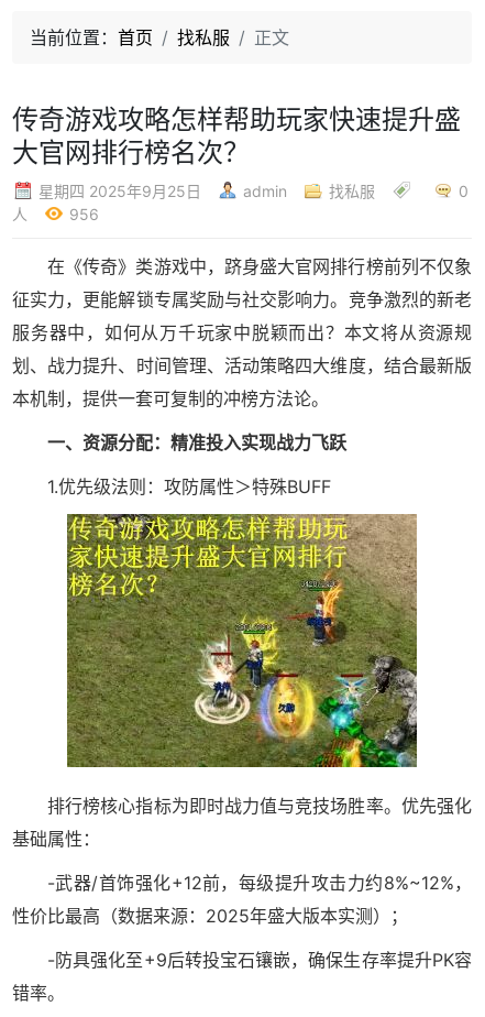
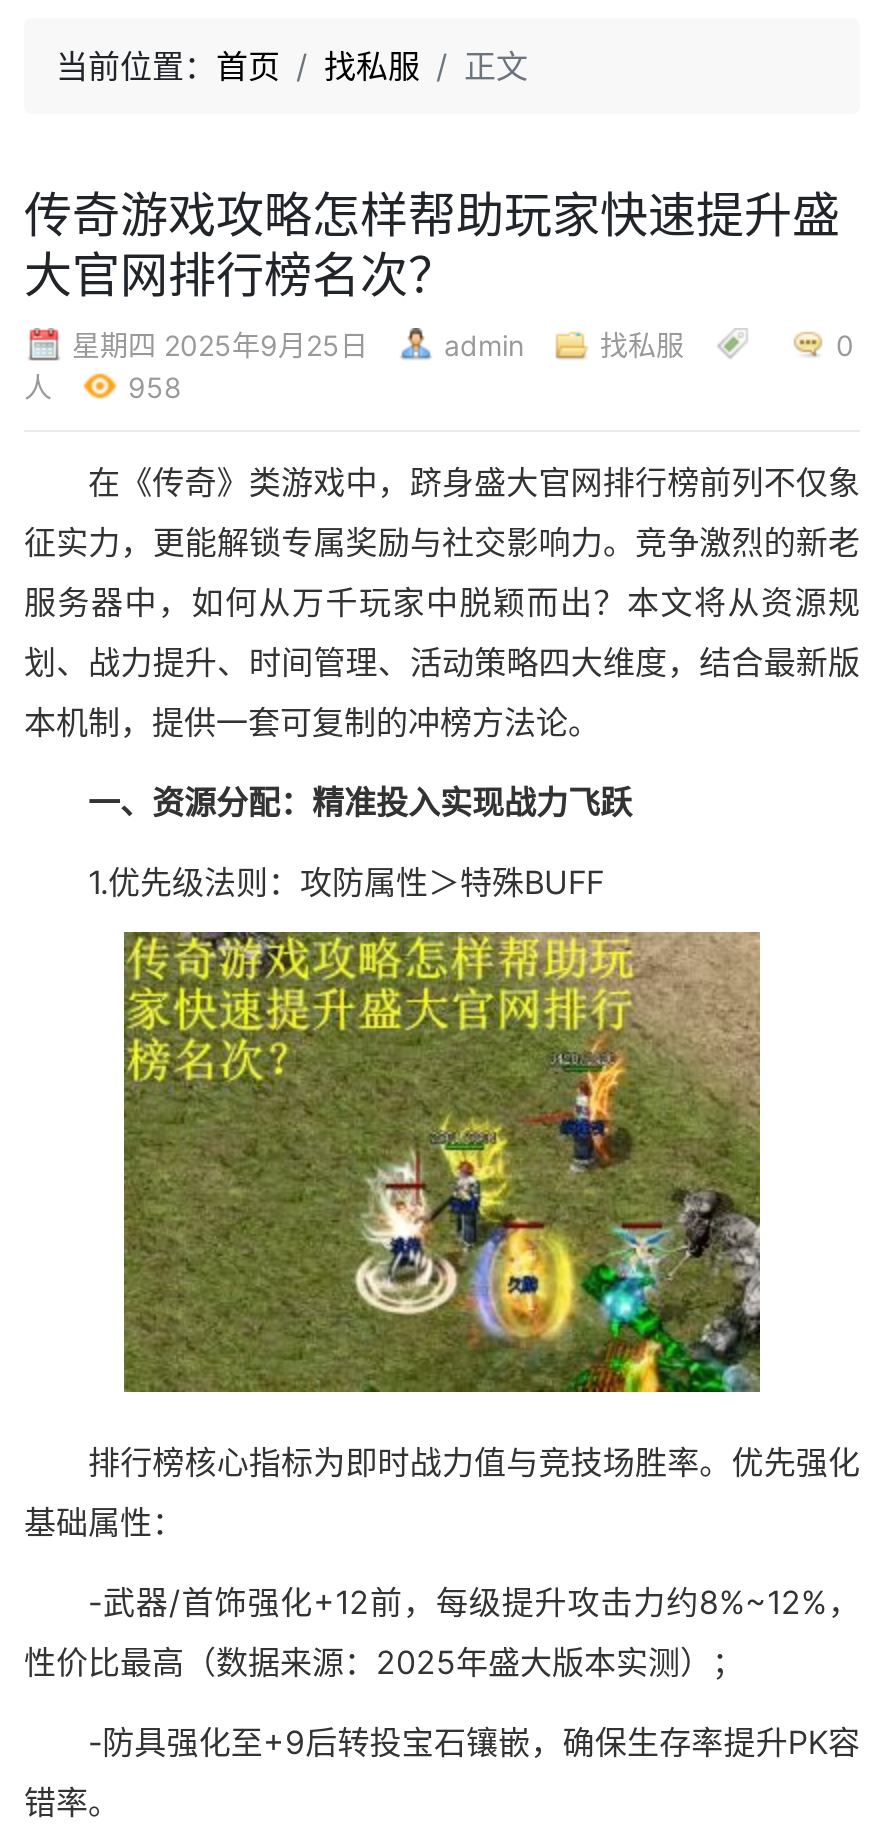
[12,205,99,224] 人 956 -> [24,370,182,404] 人 958

